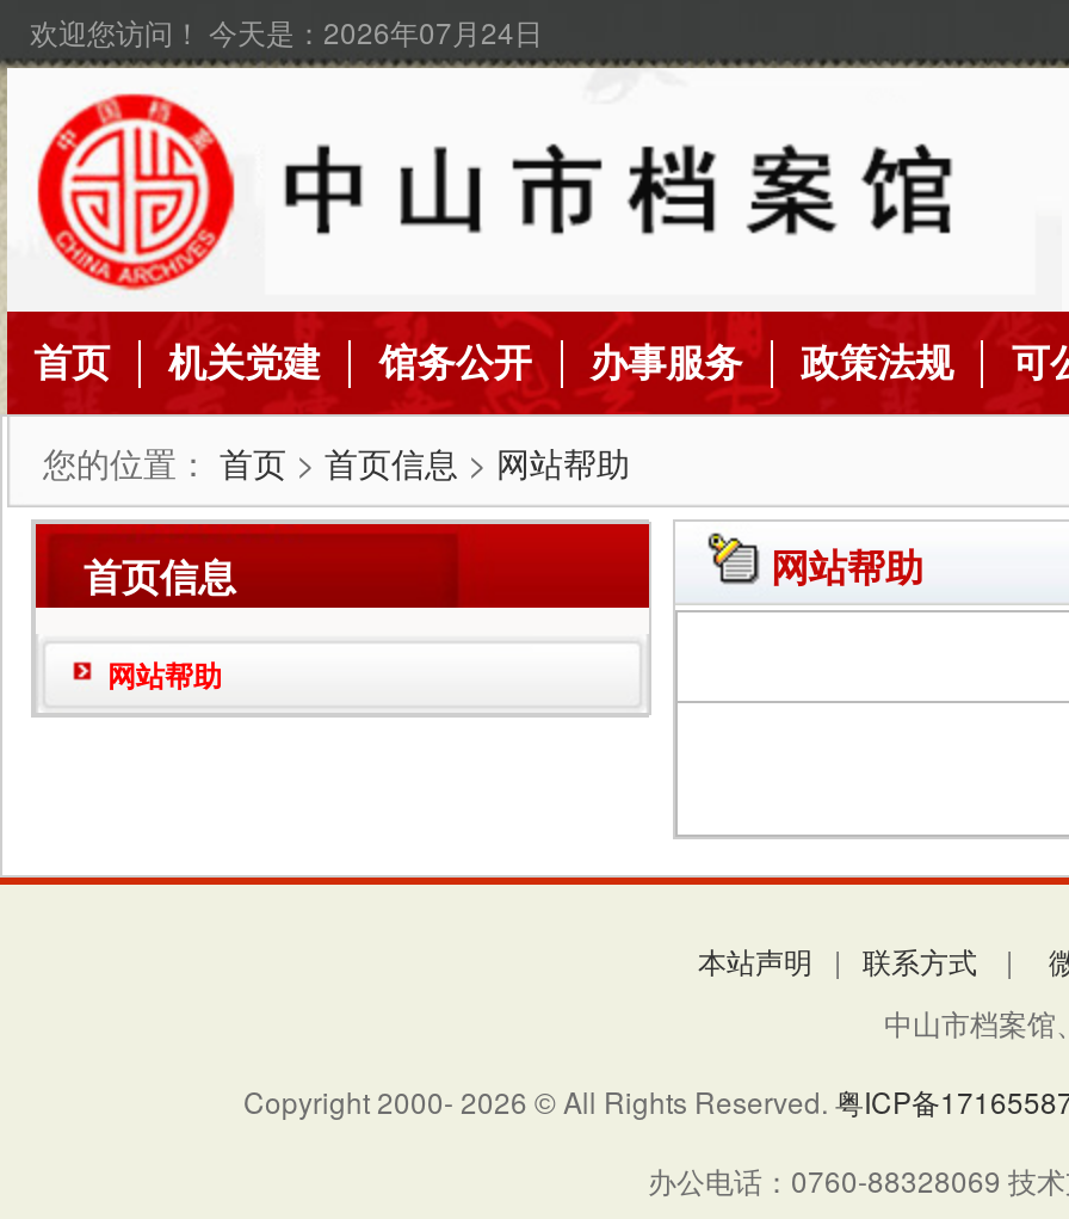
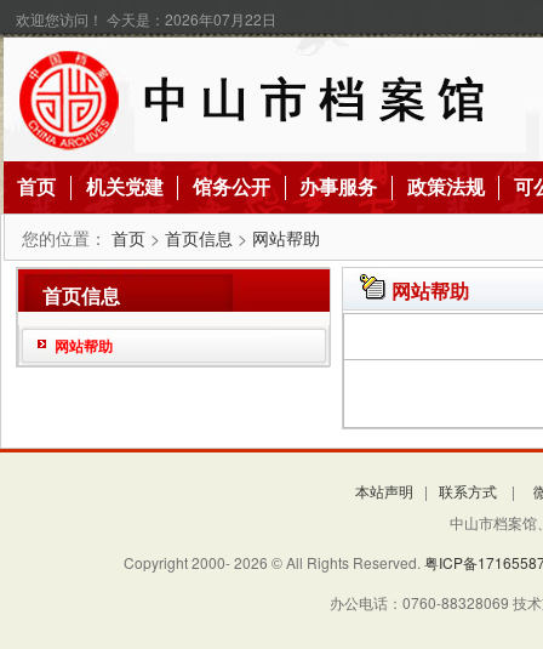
[30,11,543,51] 欢迎您访问！ 今天是：2026年07月24日 -> [15,8,276,29] 欢迎您访问！ 今天是：2026年07月22日

